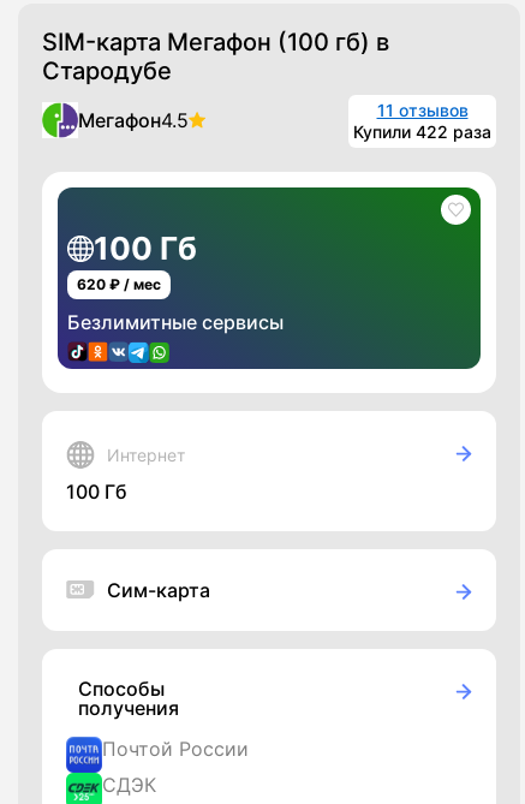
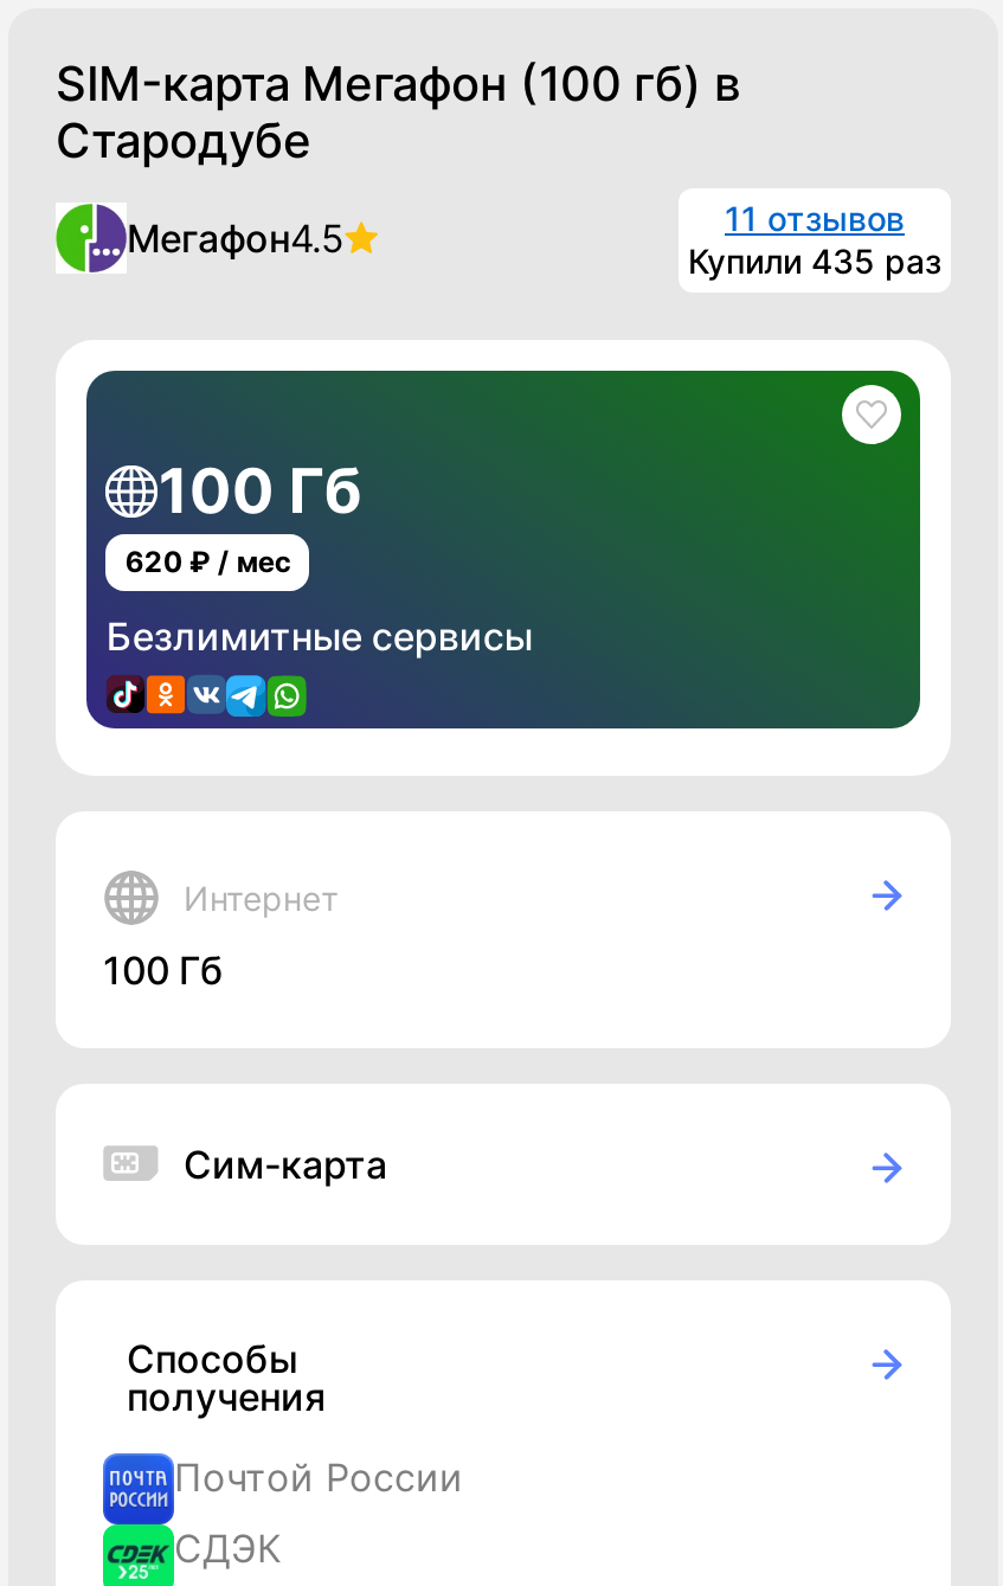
[353,121,491,142] Купили 422 раза -> [688,240,941,281] Купили 435 раз

